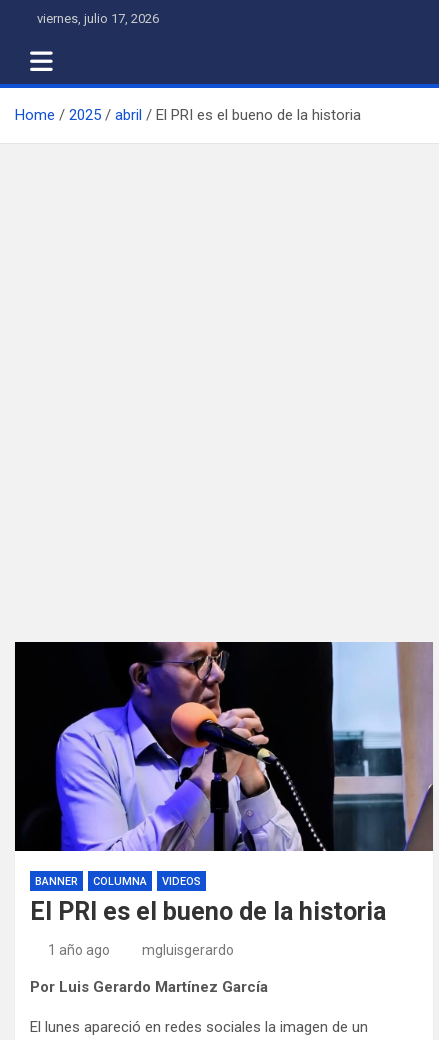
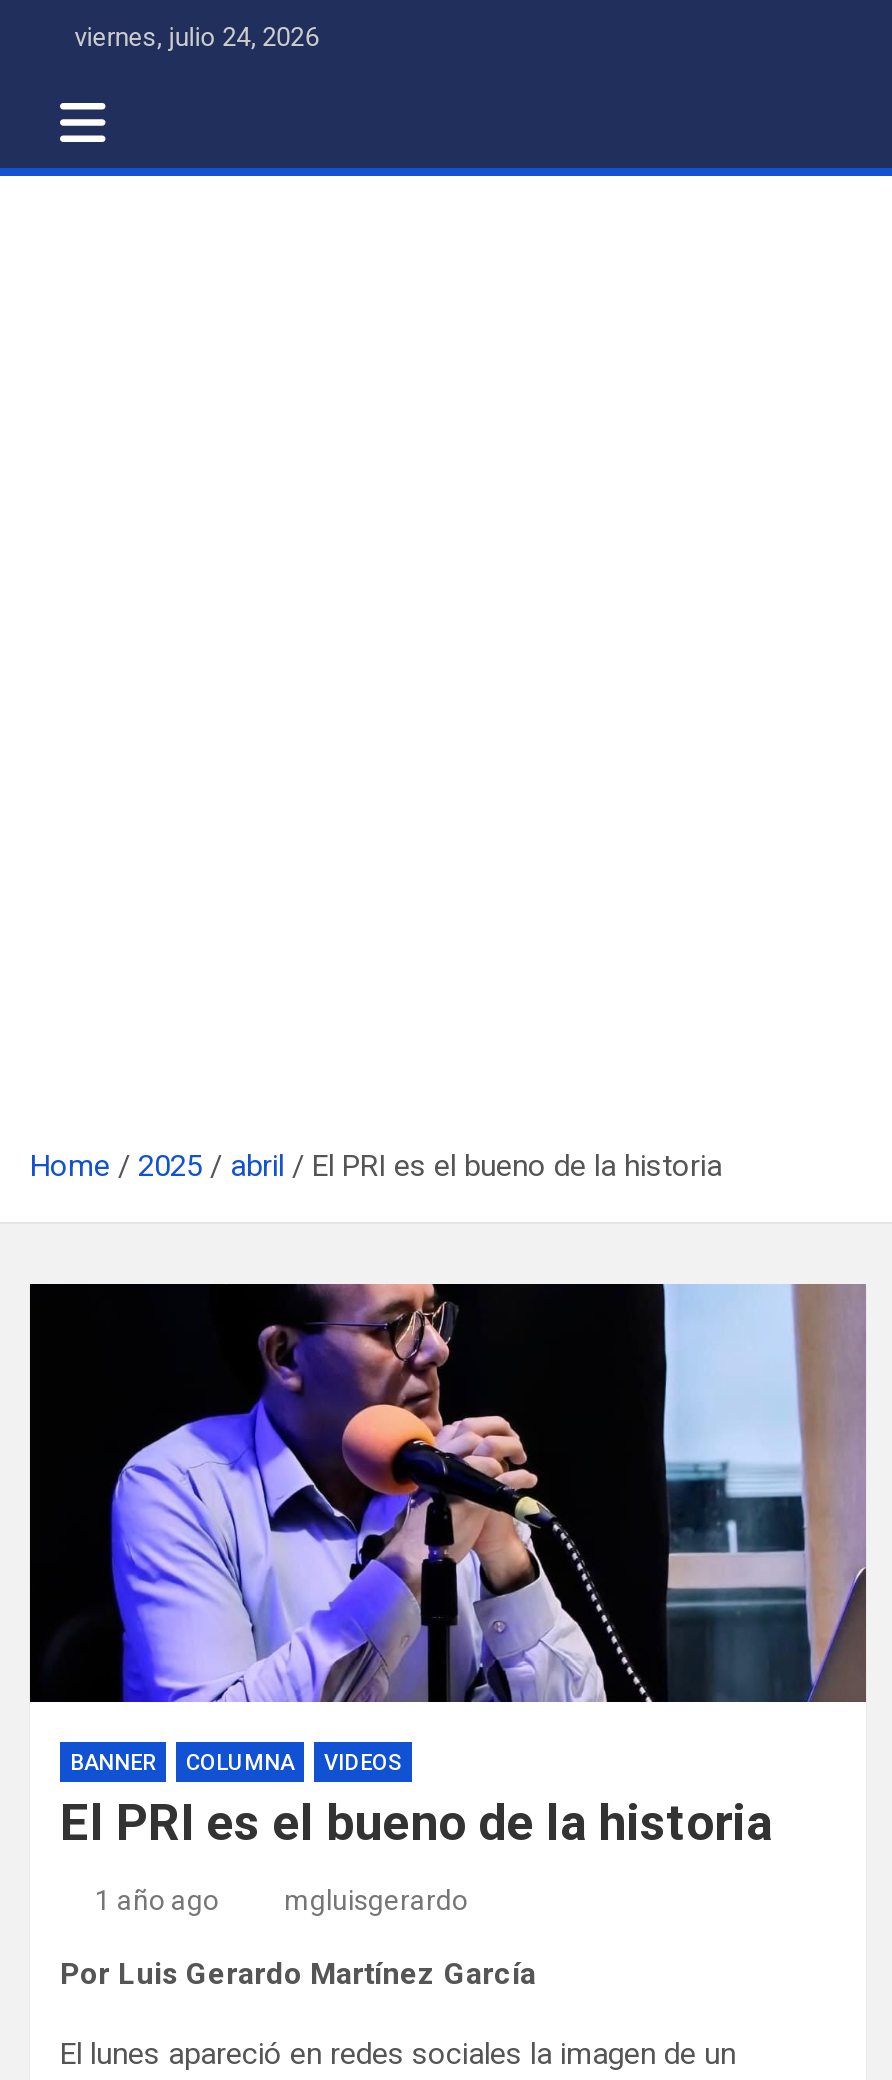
[31,11,159,26] viernes, julio 17, 2026 -> [62,22,318,52] viernes, julio 24, 2026
moved [15,106,361,124] -> [30,1148,722,1184]: Home | 2025 | abril | El PRI es el bueno de la historia

